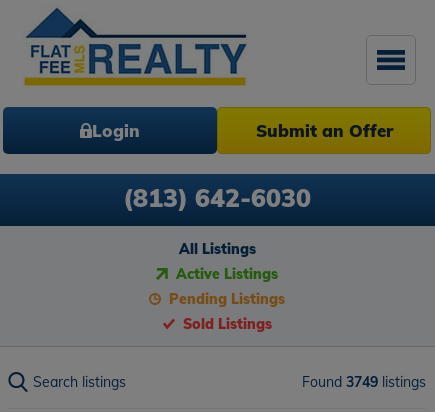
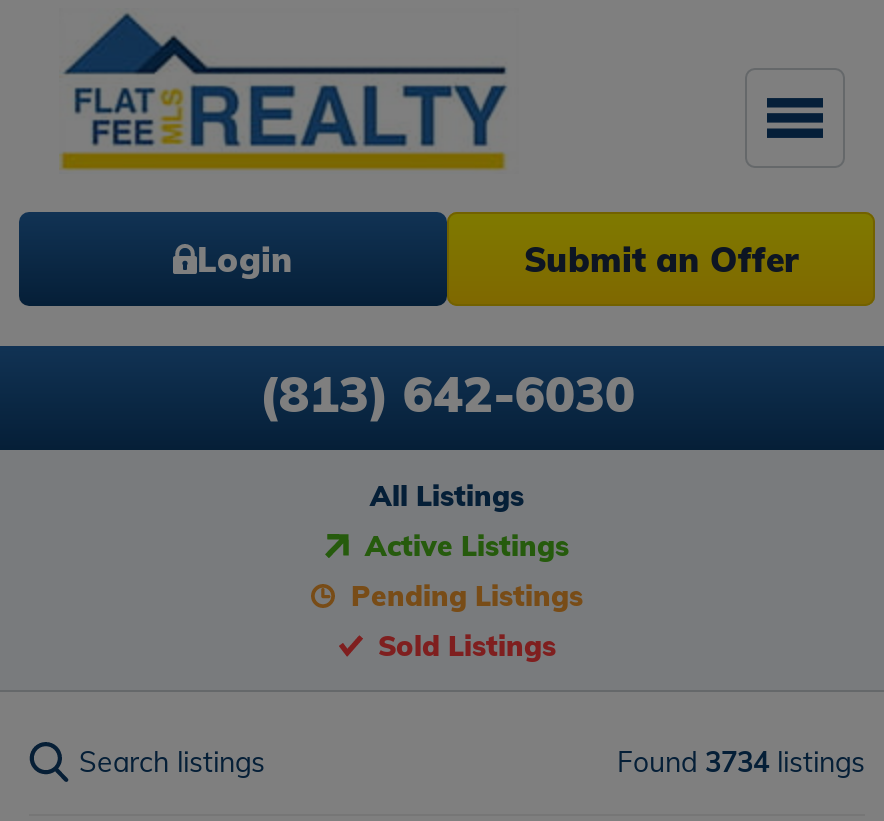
[302,373,426,391] Found 3749 listings -> [617,744,865,780] Found 3734 listings

